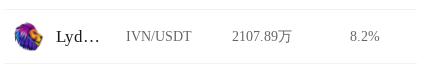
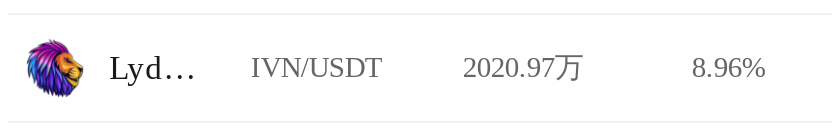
[232,28,380,44] 2107.89万 | 8.2% -> [463,51,766,83] 2020.97万 | 8.96%

